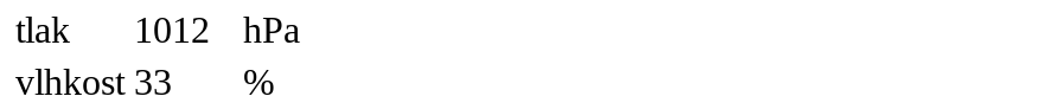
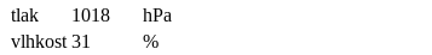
[15,9,300,50] tlak 1012 hPa -> [11,5,172,25] tlak 1018 hPa
[15,62,172,102] vlhkost 33 -> [11,31,91,51] vlhkost 31

